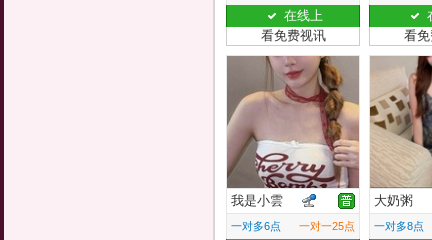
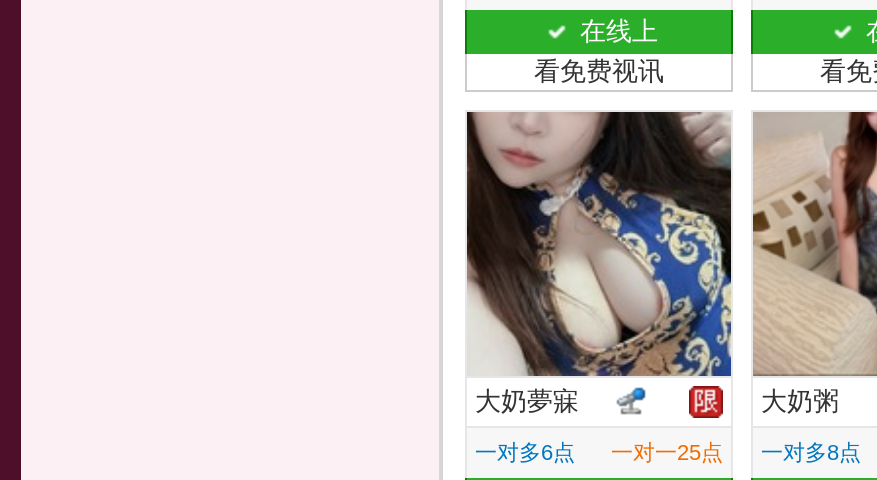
[226,55,360,210] [image] | 我是小雲 -> [467,110,733,420] [image] | 大奶夢寐

